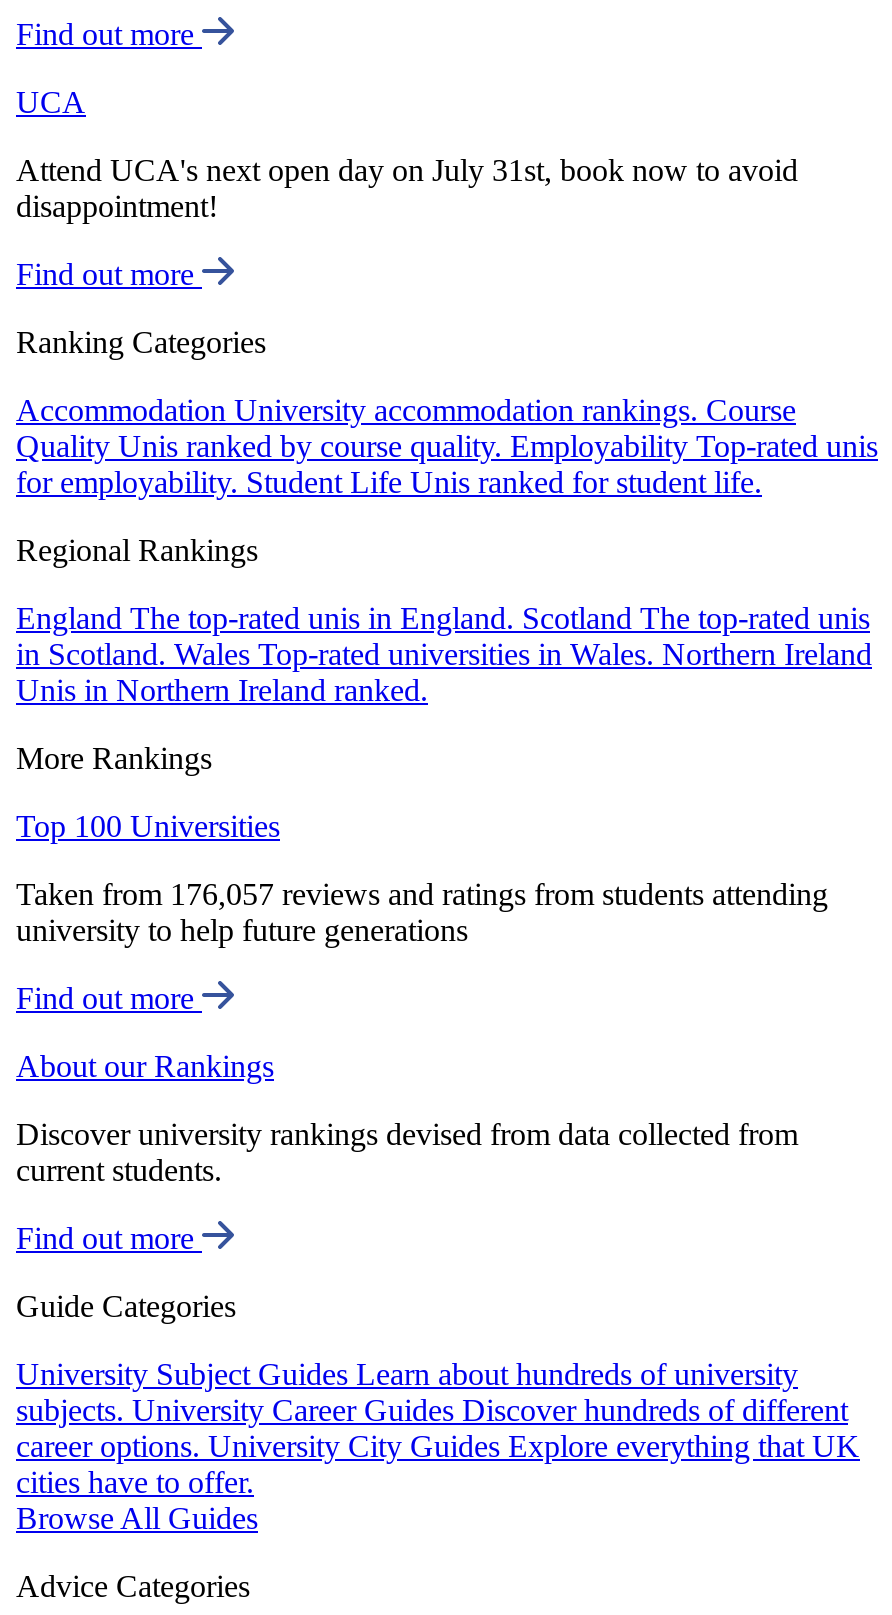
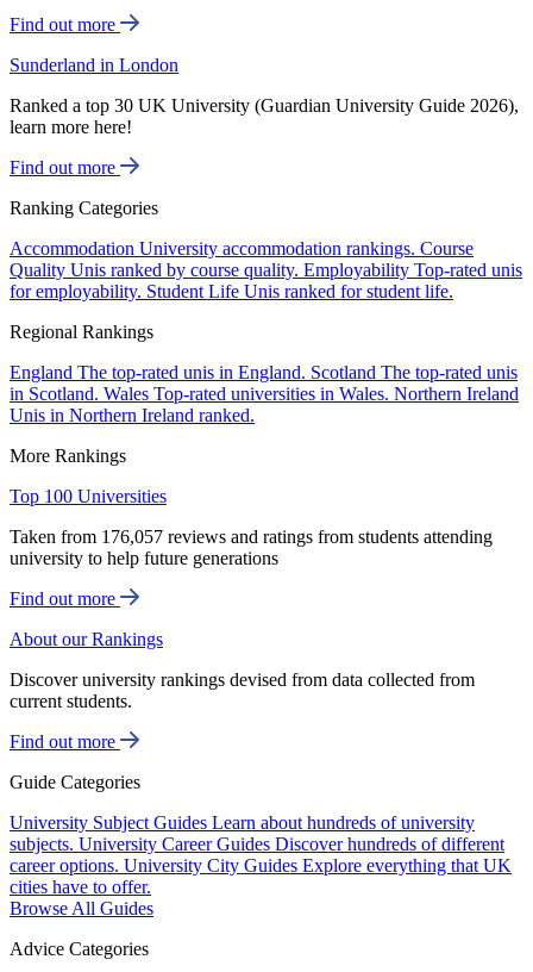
[16,85,86,119] UCA -> [10,55,178,75] Sunderland in London
[16,153,798,223] Attend UCA's next open day on July 31st, book now to avoid | disappointment! -> [10,95,519,137] Ranked a top 30 UK University (Guardian University Guide 2026), | learn more here!

